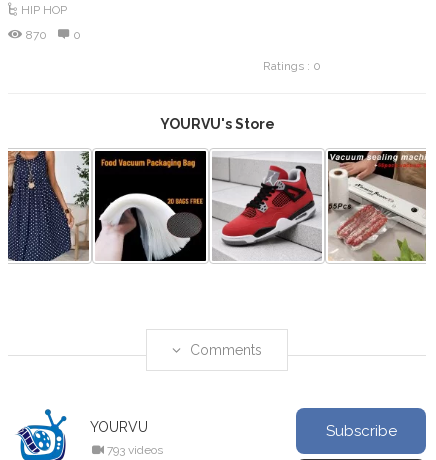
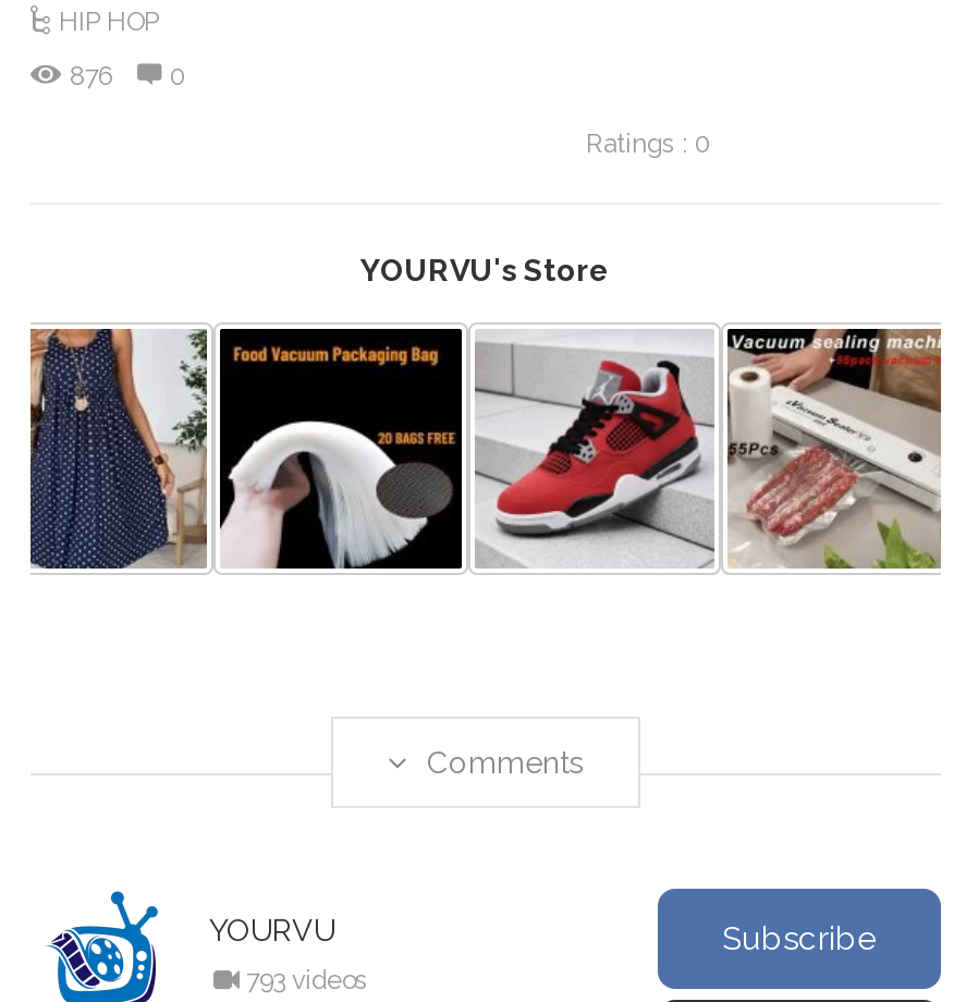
[26,28,47,42] 870 -> [70,61,113,91] 876

